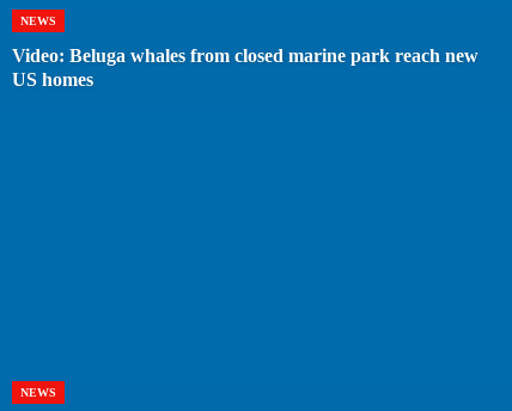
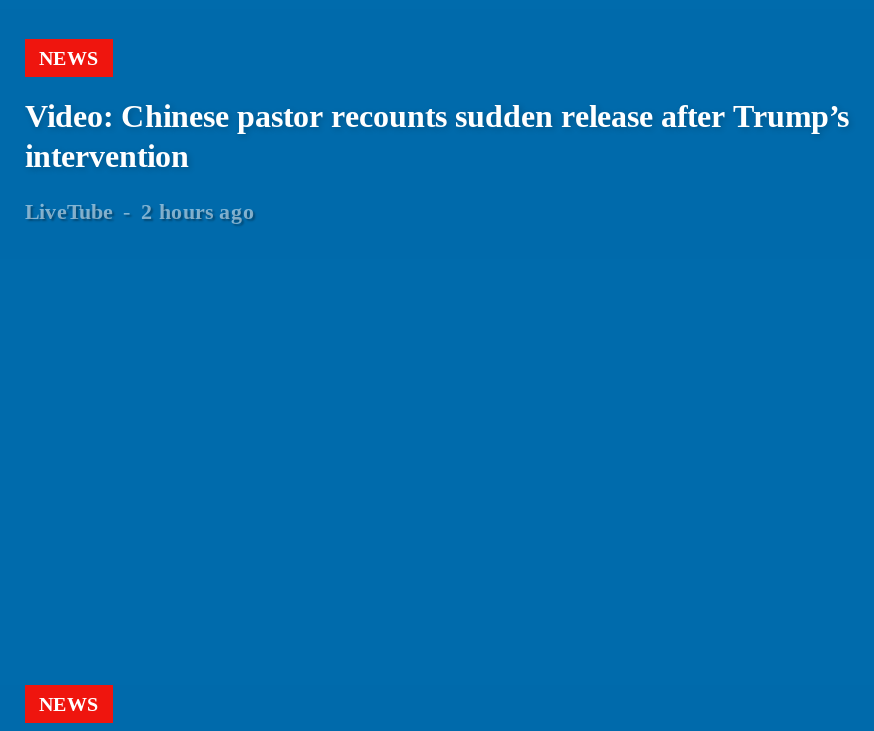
[12,45,479,90] Video: Beluga whales from closed marine park reach new | US homes -> [25,100,849,224] Video: Chinese pastor recounts sudden release after Trump’s | intervention | LiveTube - 2 hours ago

